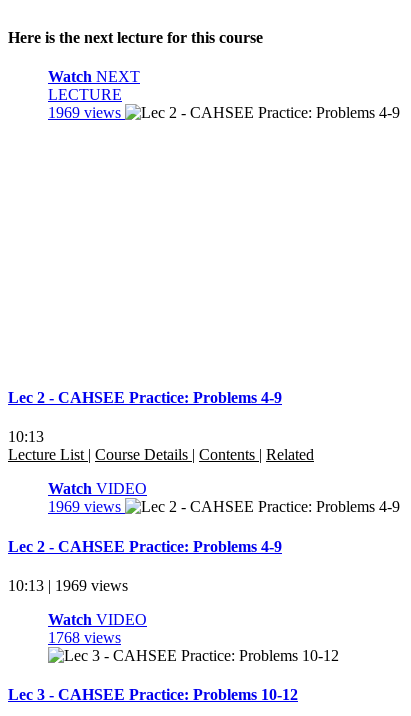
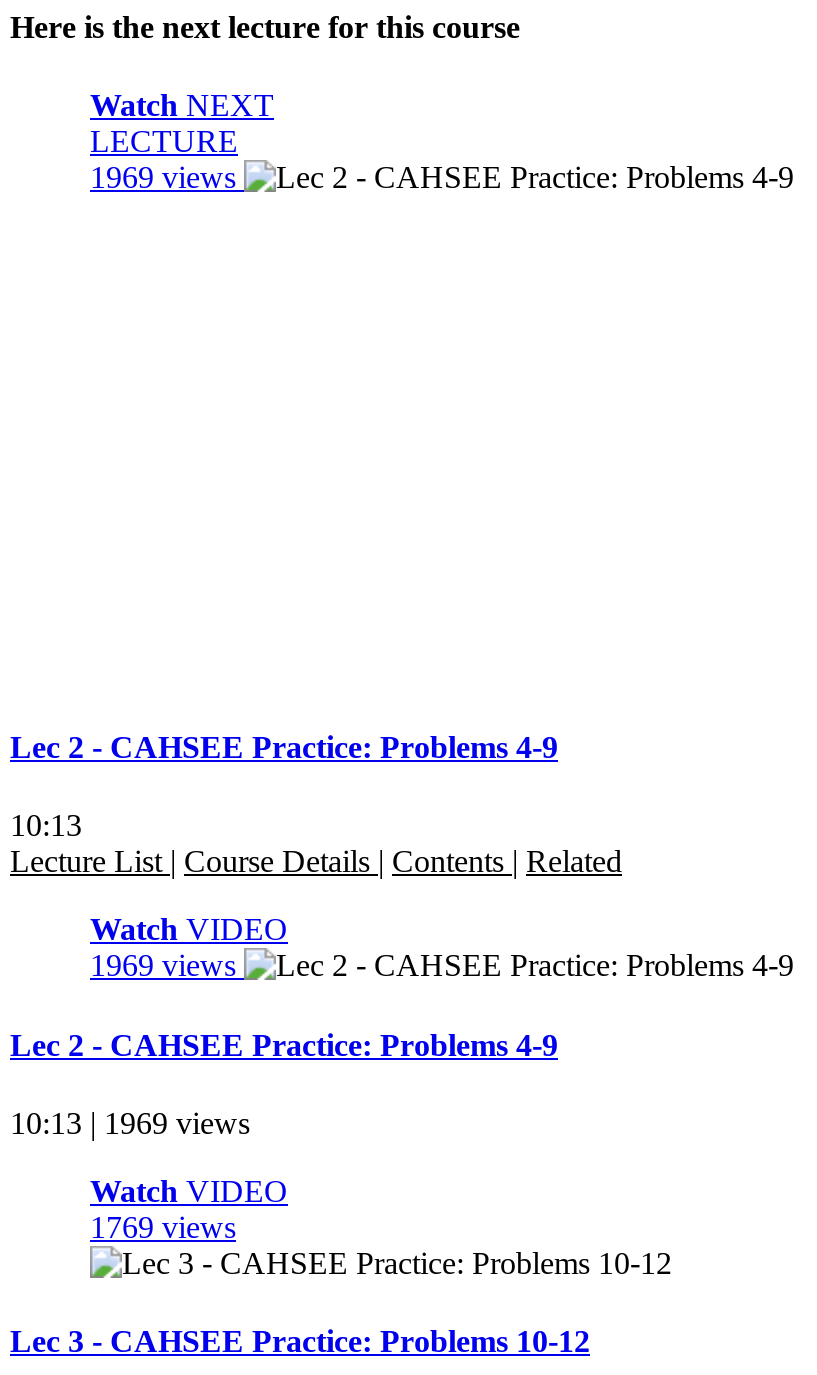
[48,629,121,646] 1768 views -> [90,1210,236,1244] 1769 views

